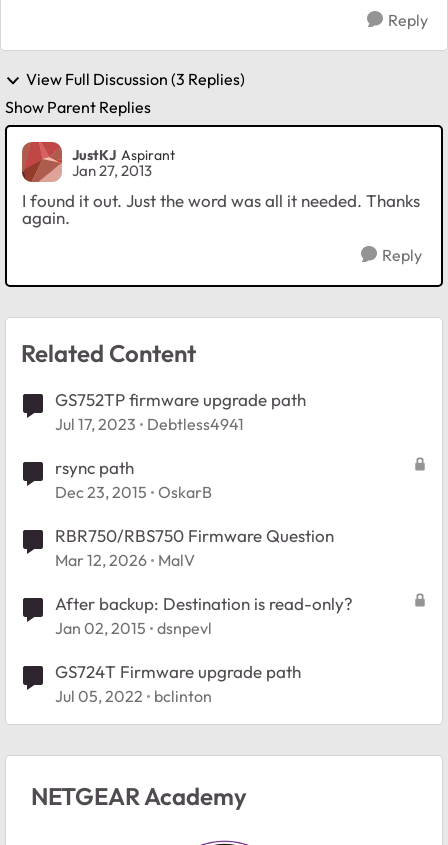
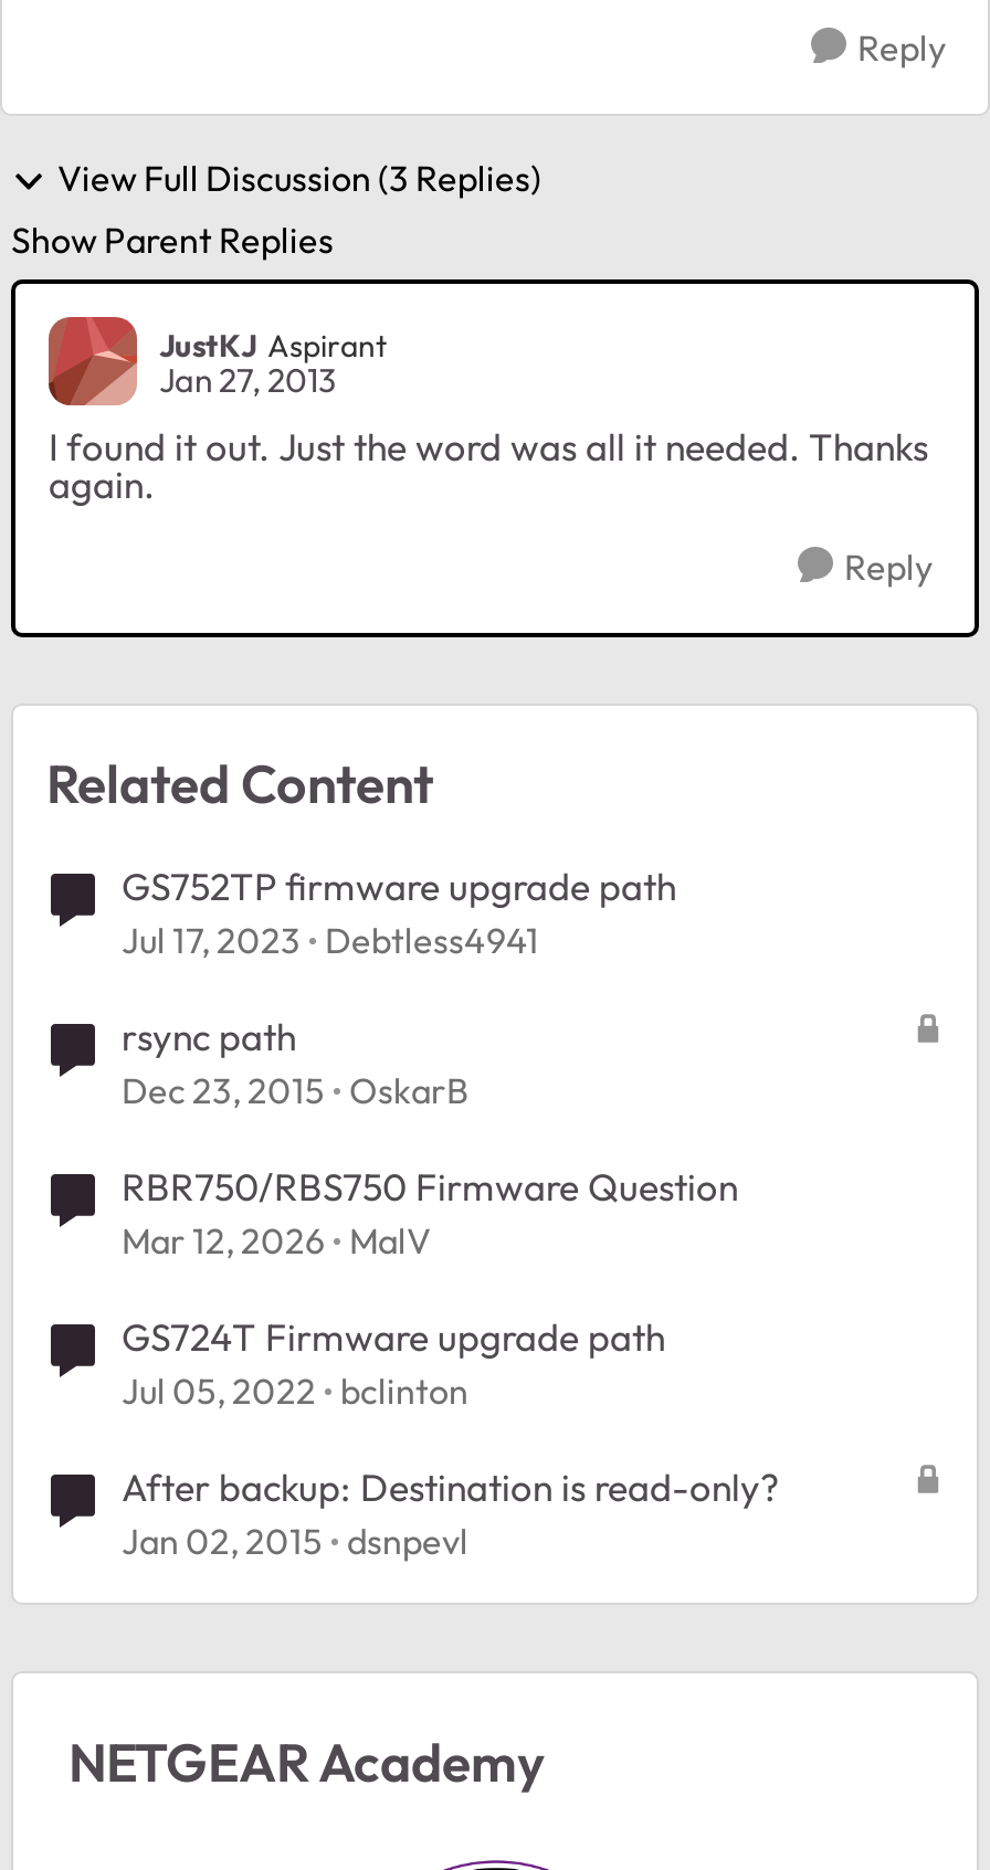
moved [55,593,353,638] -> [122,1464,780,1563]: After backup: Destination is read-only? | Jan 02, 2015 dsnpevl
moved [55,661,301,706] -> [122,1314,665,1413]: GS724T Firmware upgrade path | Jul 05, 2022 bclinton

